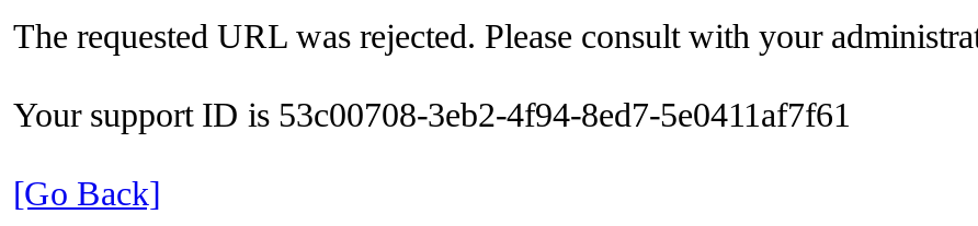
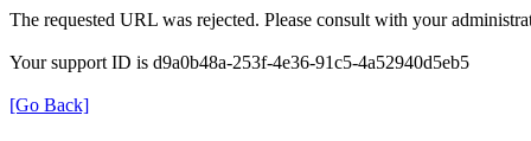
[13,96,851,133] Your support ID is 53c00708-3eb2-4f94-8ed7-5e0411af7f61 -> [9,52,469,72] Your support ID is d9a0b48a-253f-4e36-91c5-4a52940d5eb5

